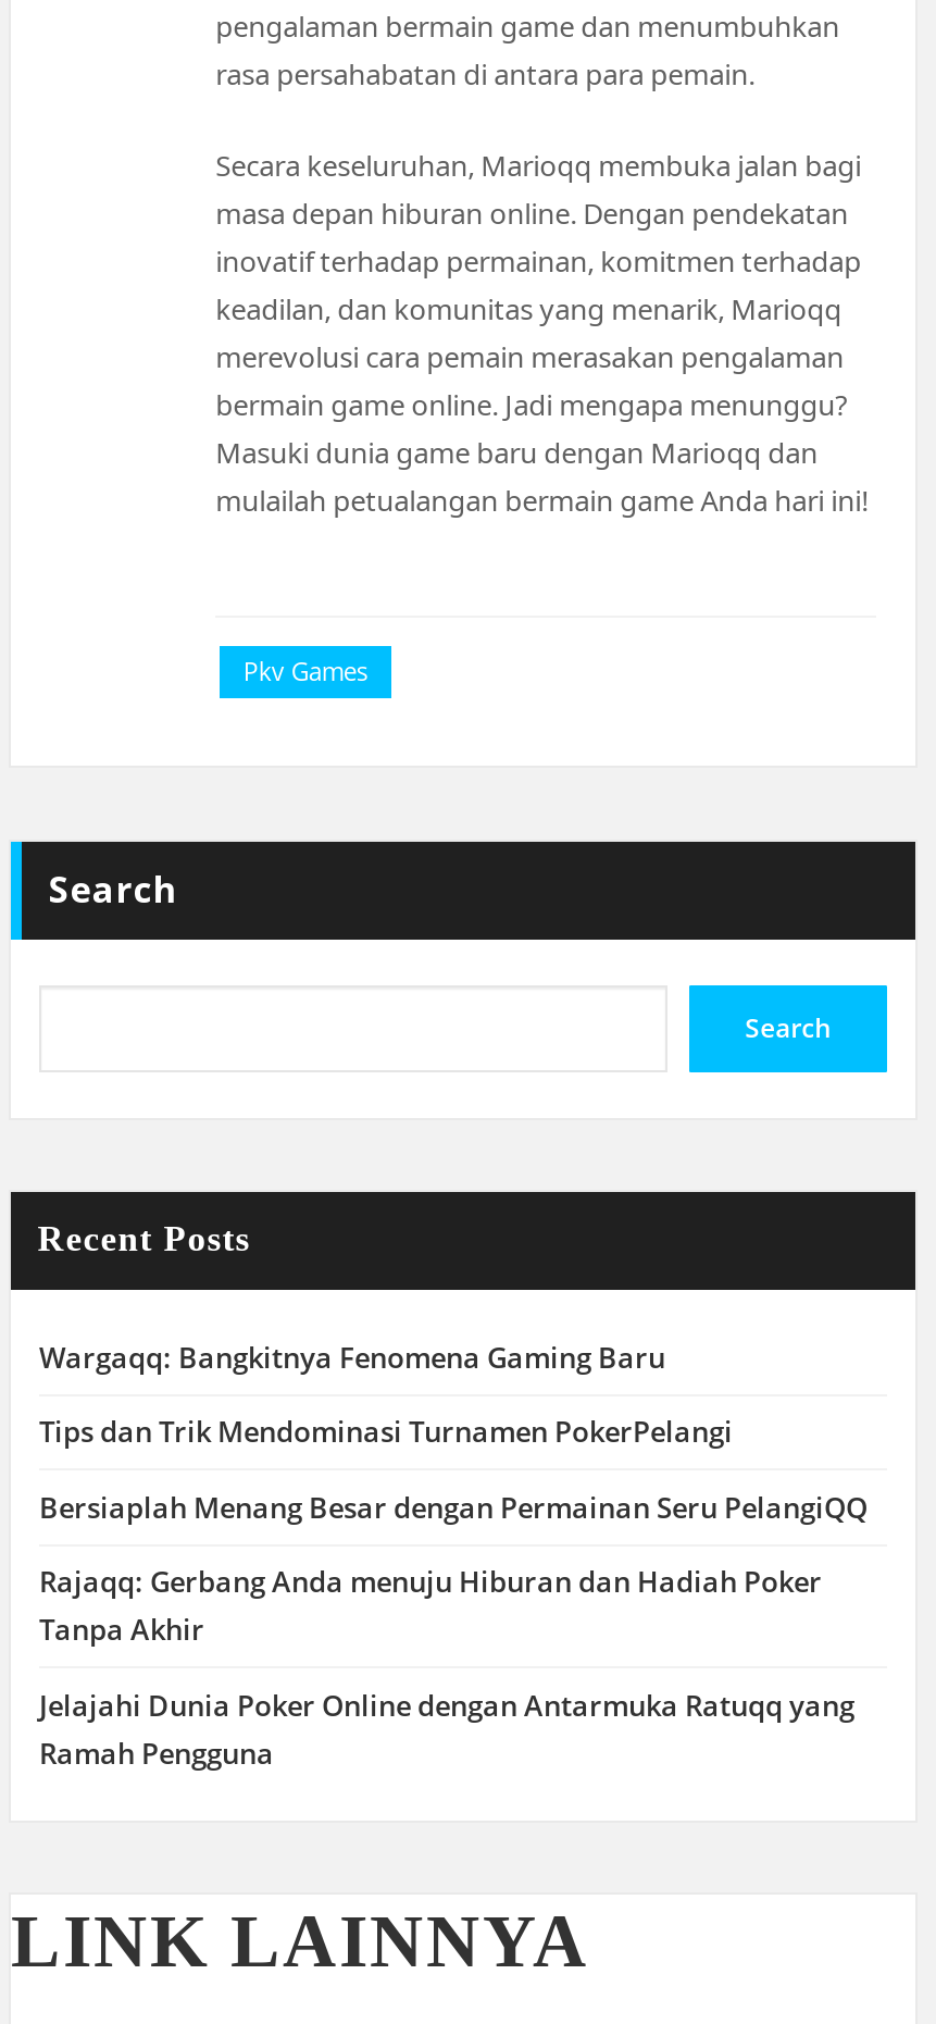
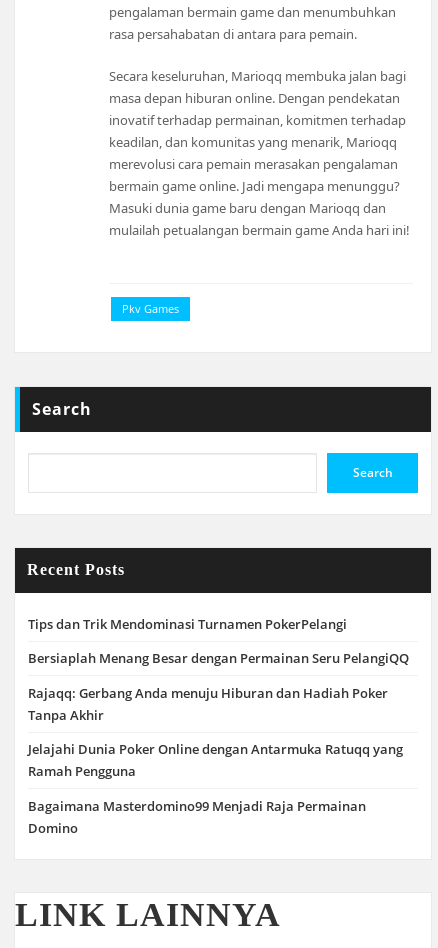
[39,1338,665,1377] Wargaqq: Bangkitnya Fenomena Gaming Baru -> none
moved [39,1413,868,1772] -> [28,615,409,780]: Tips dan Trik Mendominasi Turnamen PokerPelangi | Bersiaplah Menang Besar dengan Permainan Seru PelangiQQ | Rajaqq: Gerbang Anda menuju Hiburan dan Hadiah Poker | Tanpa Akhir | Jelajahi Dunia Poker Online dengan Antarmuka Ratuqq yang | Ramah Pengguna
none -> [28,797,366,837] Bagaimana Masterdomino99 Menjadi Raja Permainan | Domino

